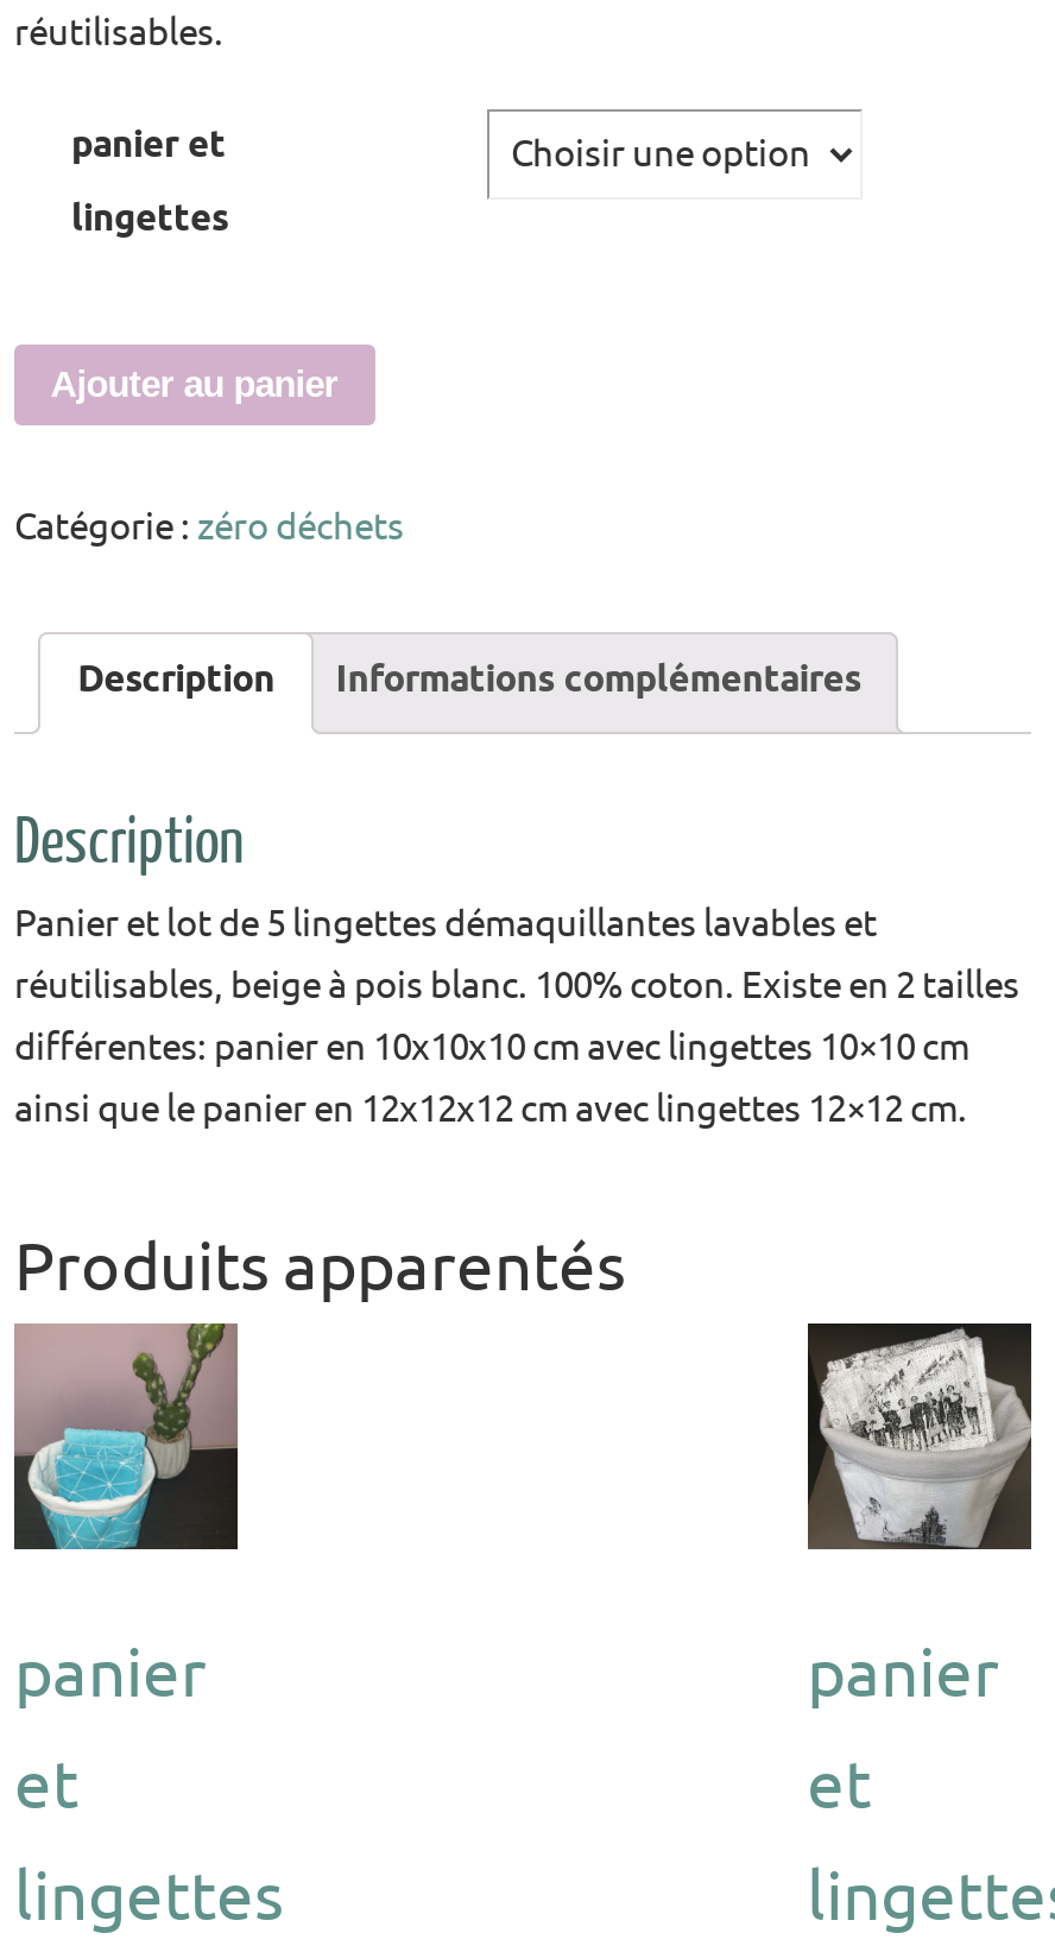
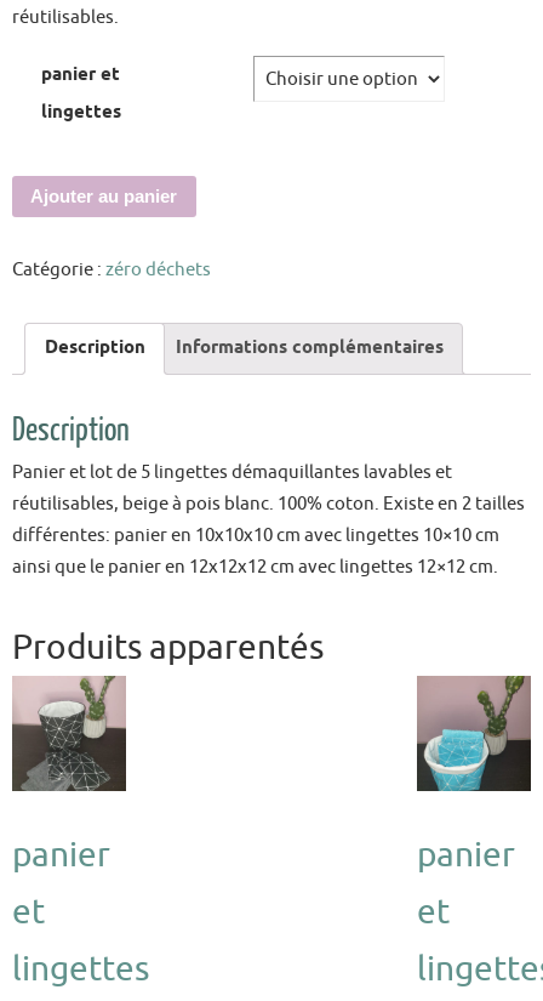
[14,1324,238,1549] [image] -> [12,676,126,791] [image]
[808,1321,1034,1552] [image] -> [416,675,532,792] [image]

